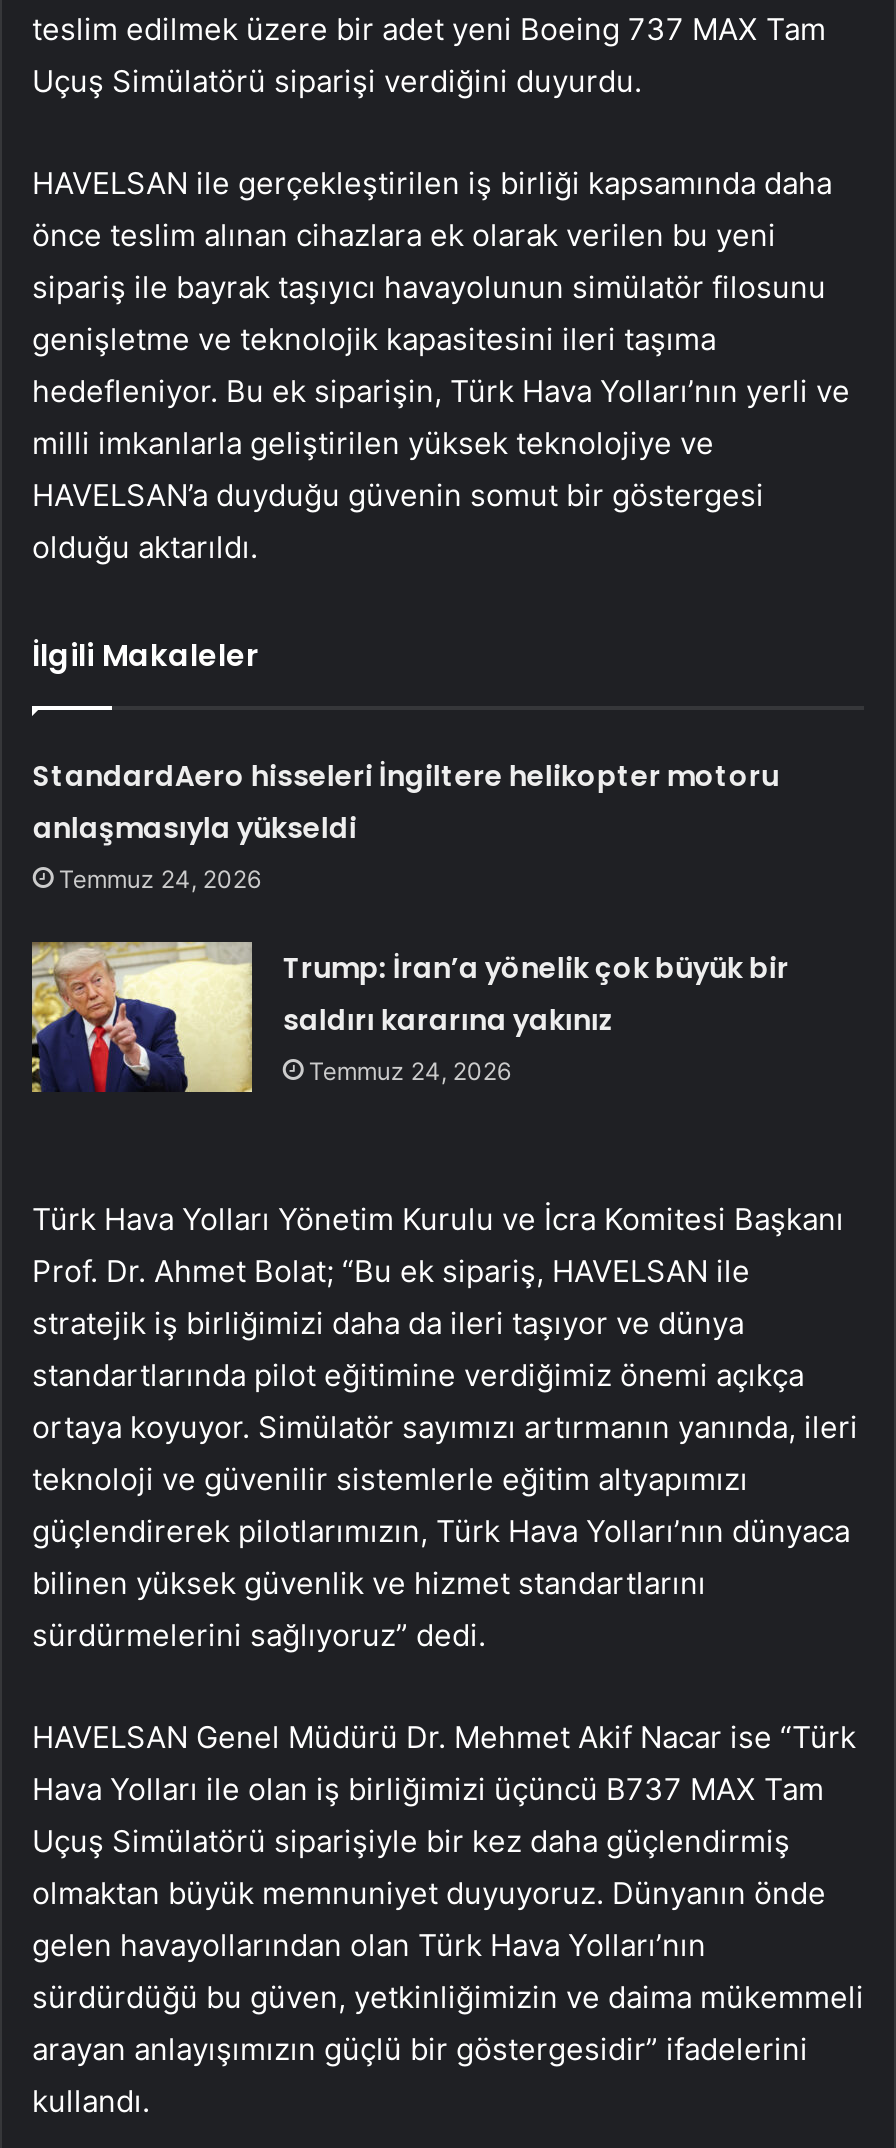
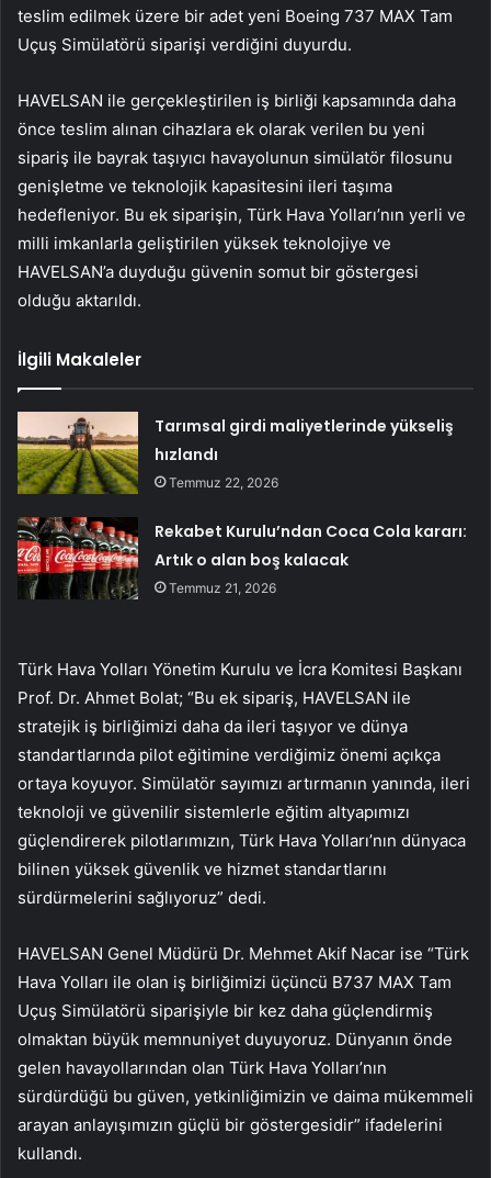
[33,756,779,894] StandardAero hisseleri İngiltere helikopter motoru | anlaşmasıyla yükseldi | Temmuz 24, 2026 -> [155,415,454,491] Tarımsal girdi maliyetlerinde yükseliş | hızlandı | Temmuz 22, 2026
[30,940,789,1094] [image] | Trump: İran’a yönelik çok büyük bir | saldırı kararına yakınız | Temmuz 24, 2026 -> [16,516,467,599] [image] | Rekabet Kurulu’ndan Coca Cola kararı: | Artık o alan boş kalacak | Temmuz 21, 2026

